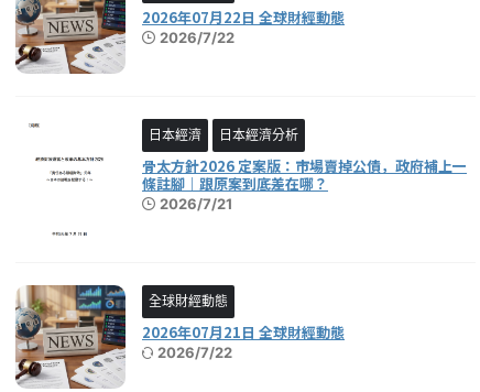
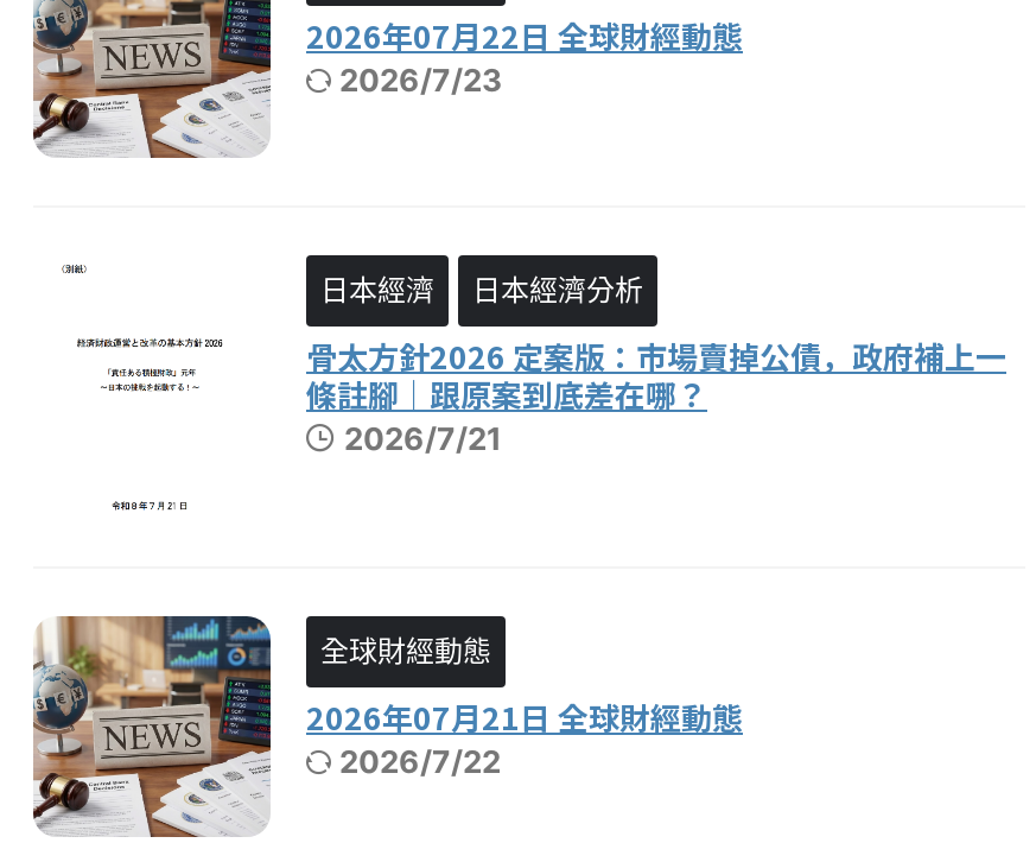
[160,29,234,46] 2026/7/22 -> [339,62,503,100] 2026/7/23

